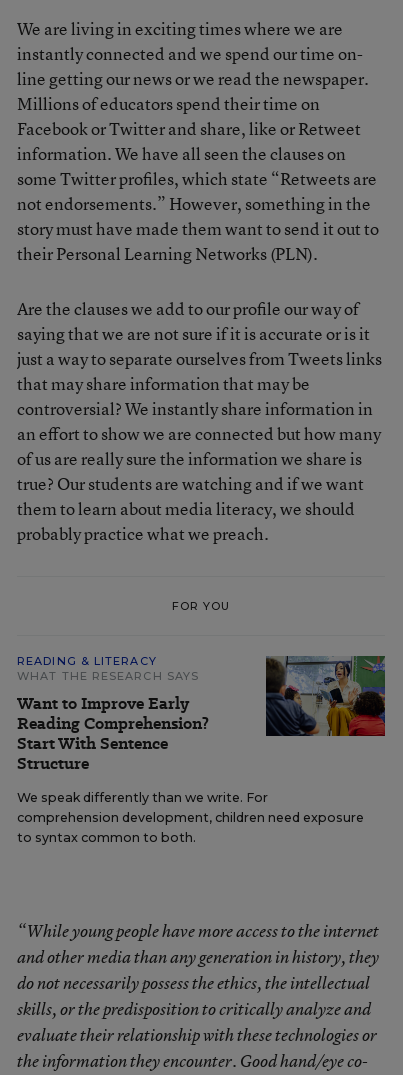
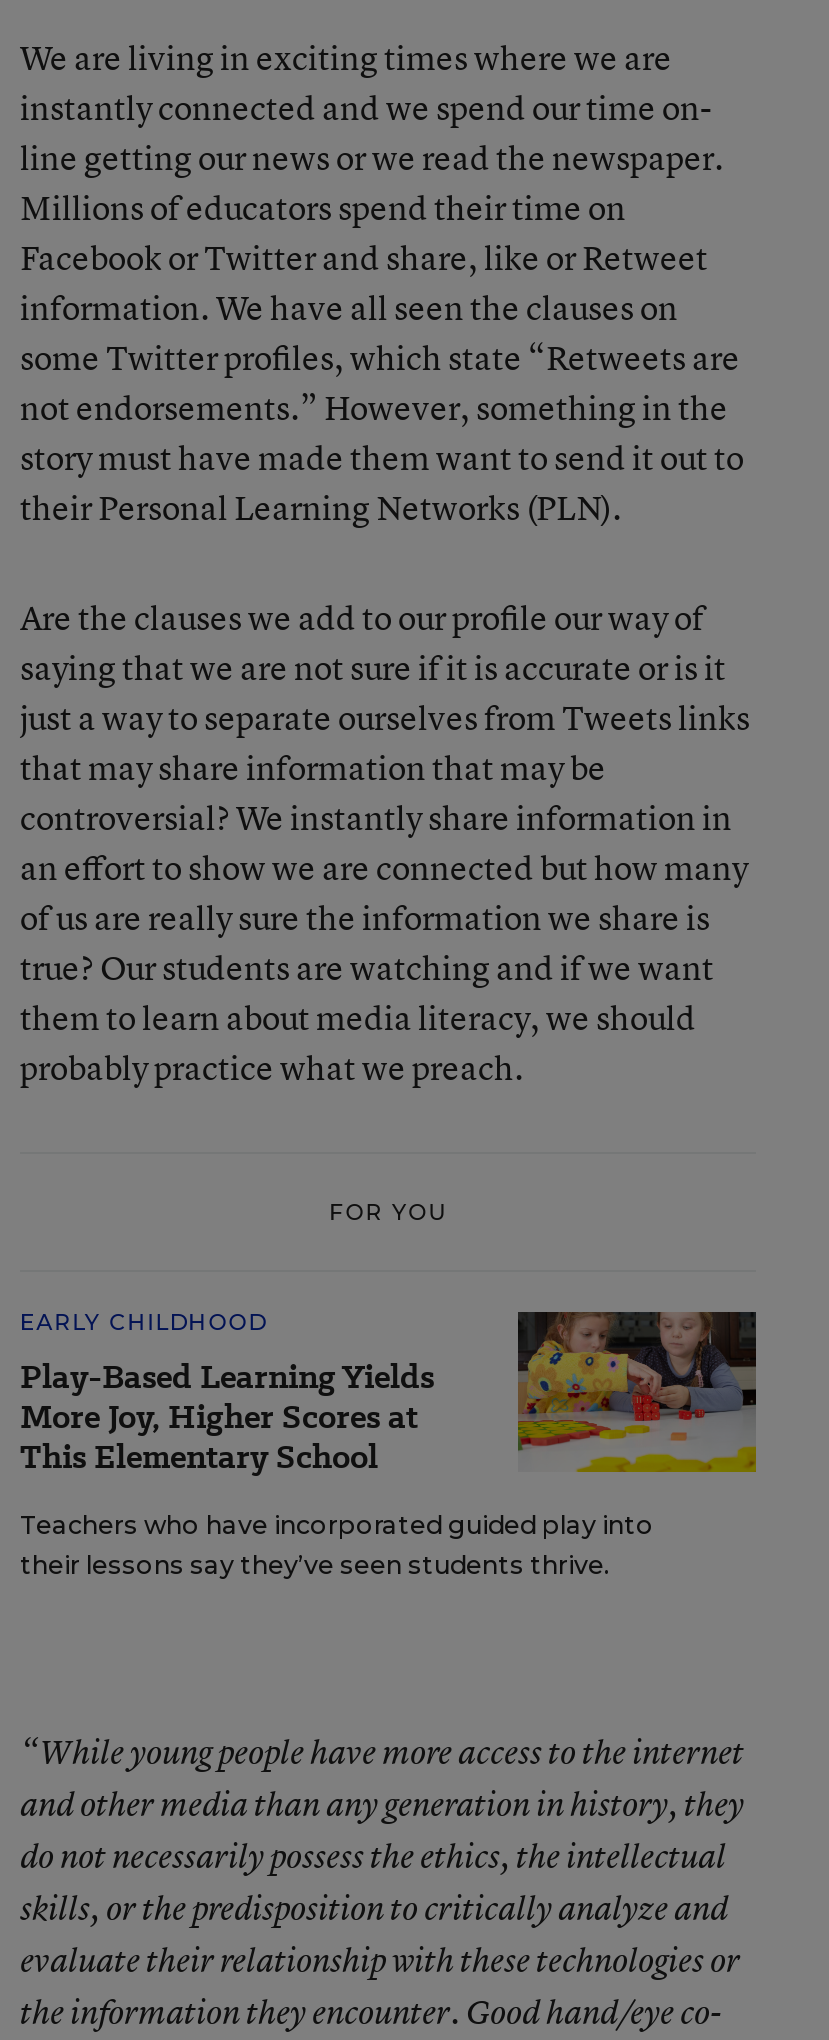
[17,654,209,775] READING & LITERACY | WHAT THE RESEARCH SAYS | Want to Improve Early | Reading Comprehension? | Start With Sentence | Structure -> [20,1308,434,1480] EARLY CHILDHOOD | Play-Based Learning Yields | More Joy, Higher Scores at | This Elementary School
[265,655,386,737] [image] -> [516,1310,758,1474] [image]
[17,790,364,845] We speak differently than we write. For | comprehension development, children need exposure | to syntax common to both. -> [20,1510,654,1580] Teachers who have incorporated guided play into | their lessons say they’ve seen students thrive.

